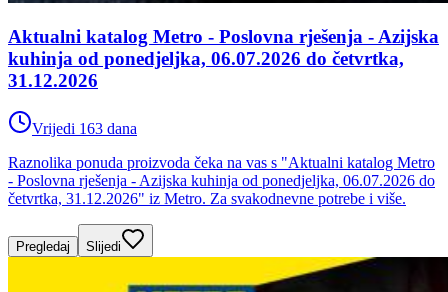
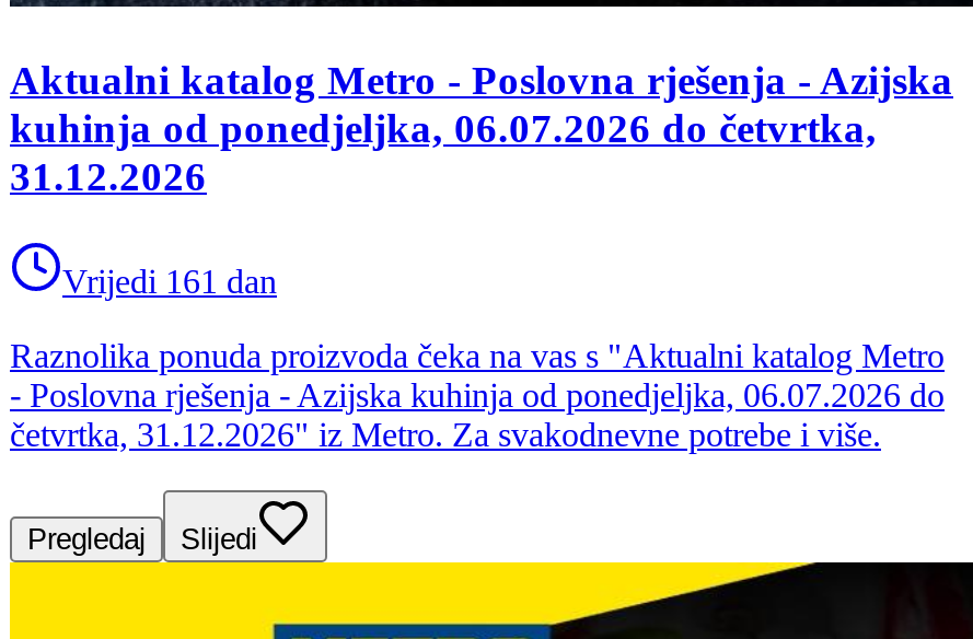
[32,120,137,137] Vrijedi 163 dana -> [62,263,277,301] Vrijedi 161 dan

